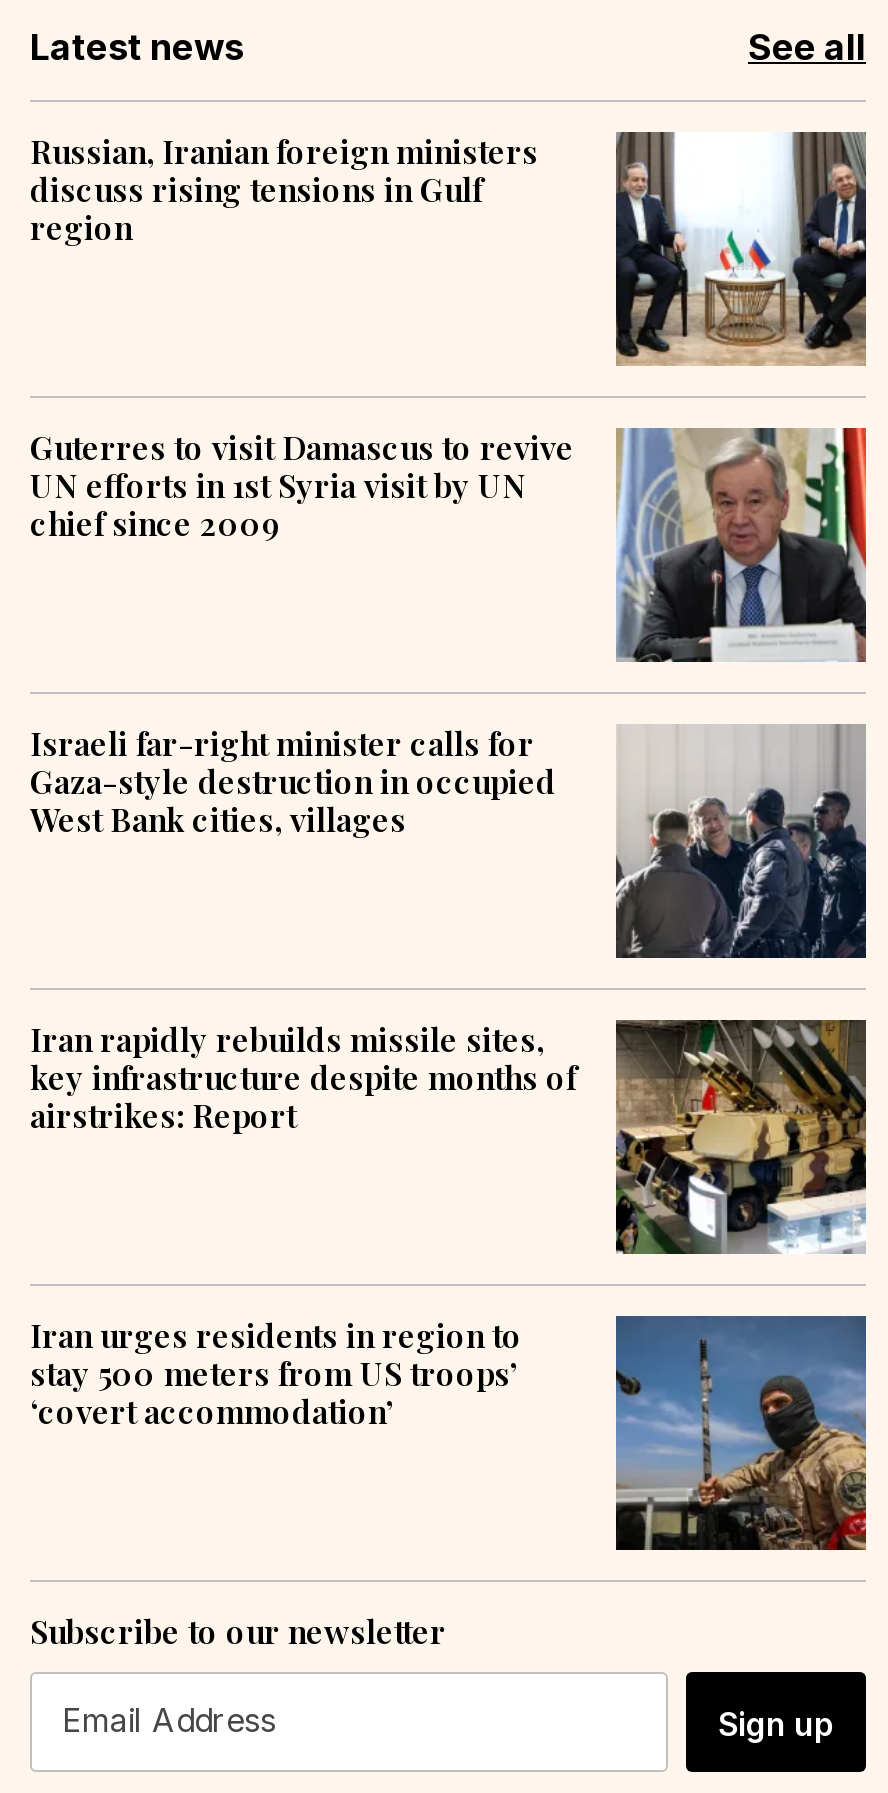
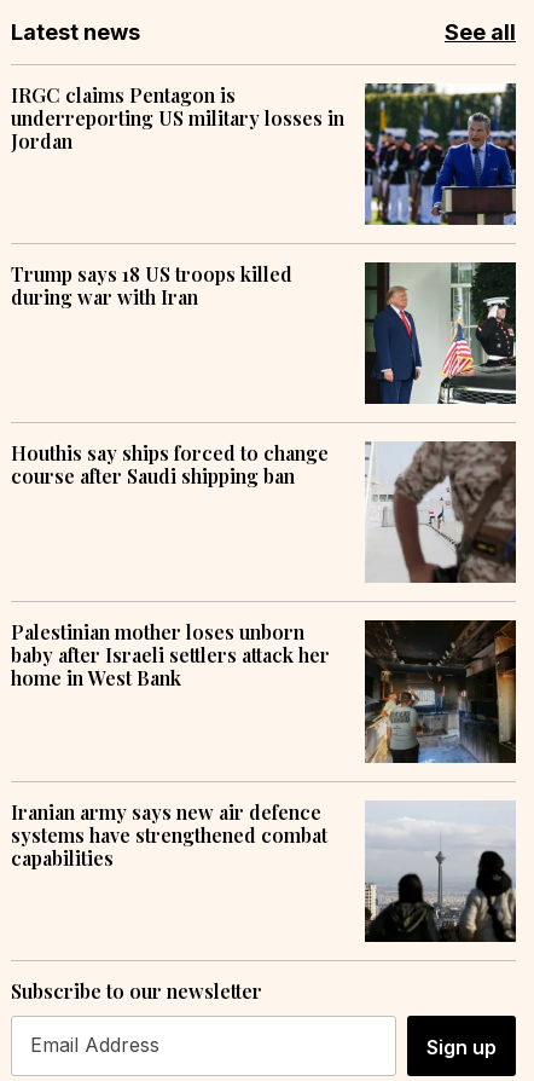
[30,129,866,367] [image] | Russian, Iranian foreign ministers | discuss rising tensions in Gulf | region -> [11,82,516,226] [image] | IRGC claims Pentagon is | underreporting US military losses in | Jordan
[30,426,574,544] Guterres to visit Damascus to revive | UN efforts in 1st Syria visit by UN | chief since 2009 -> [11,262,292,310] Trump says 18 US troops killed | during war with Iran
[616,427,868,665] [image] -> [364,261,517,405] [image]
[30,722,866,959] [image] | Israeli far-right minister calls for | Gaza-style destruction in occupied | West Bank cities, villages -> [11,440,516,584] [image] | Houthis say ships forced to change | course after Saudi shipping ban
[30,1018,868,1255] [image] | Iran rapidly rebuilds missile sites, | key infrastructure despite months of | airstrikes: Report -> [11,619,517,764] [image] | Palestinian mother loses unborn | baby after Israeli settlers attack her | home in West Bank
[30,1314,522,1432] Iran urges residents in region to | stay 500 meters from US troops’ | ‘covert accommodation’ -> [11,799,327,870] Iranian army says new air defence | systems have strengthened combat | capabilities
[614,1315,868,1551] [image] -> [365,800,517,943] [image]

